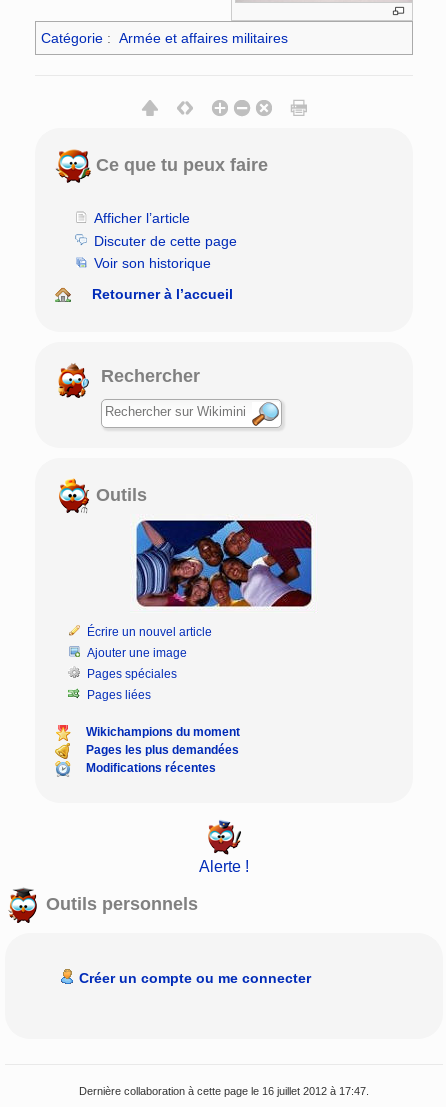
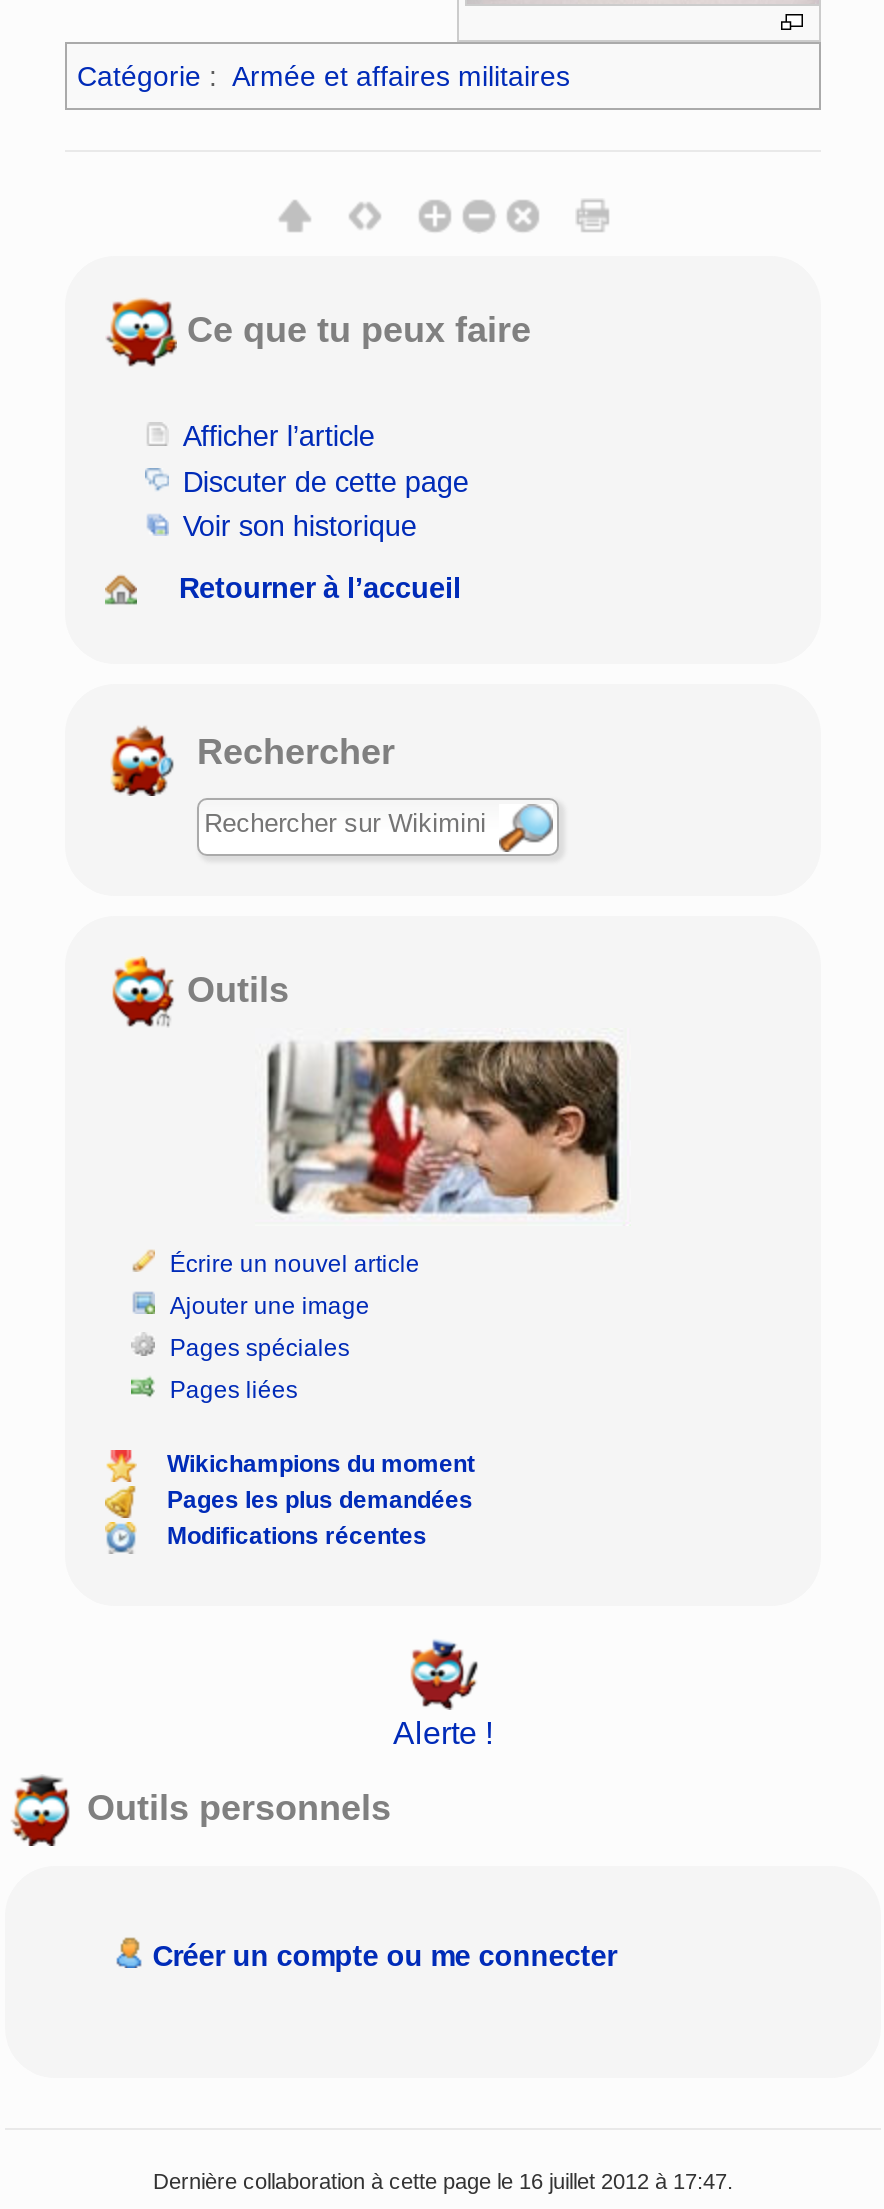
[135,519,313,608] [image] -> [265,1038,621,1216] [image]

